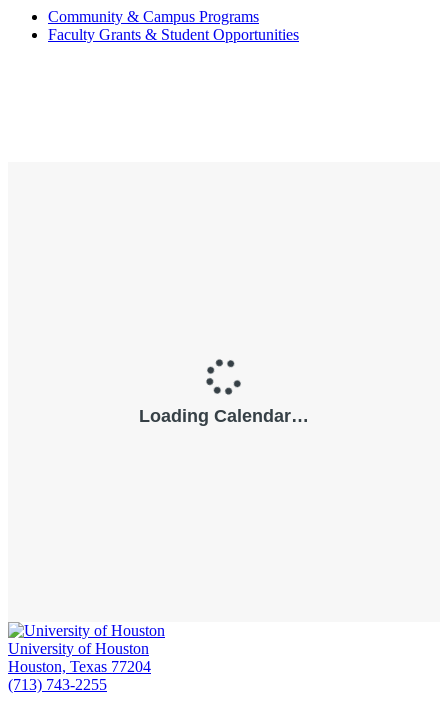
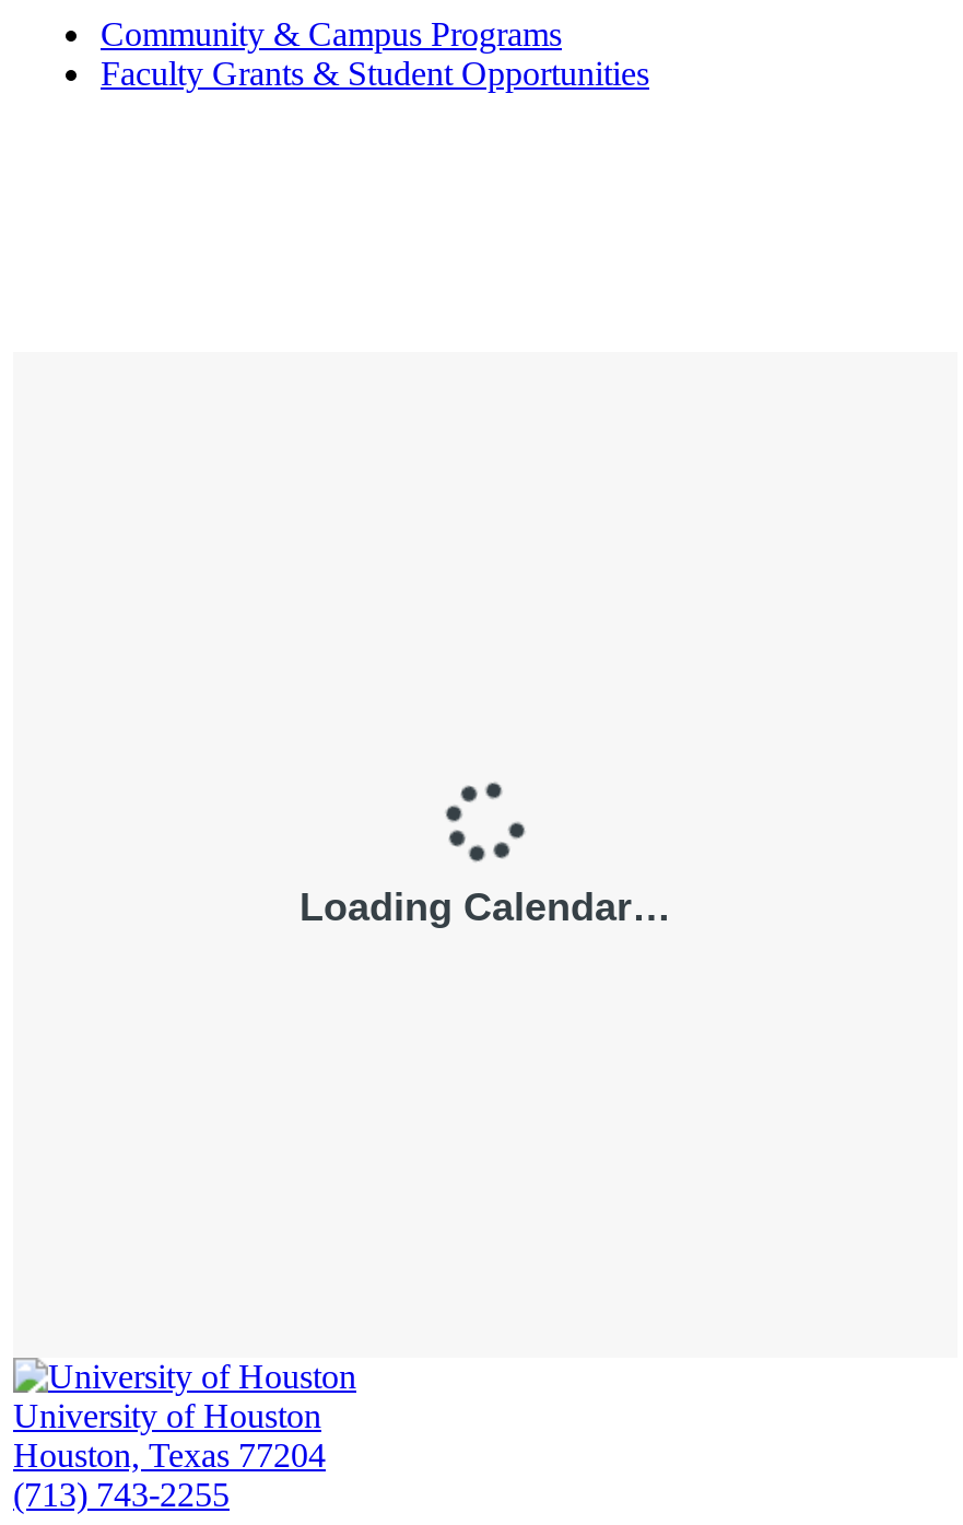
[205,358,242,396] [image] -> [444,781,527,864] [image]

